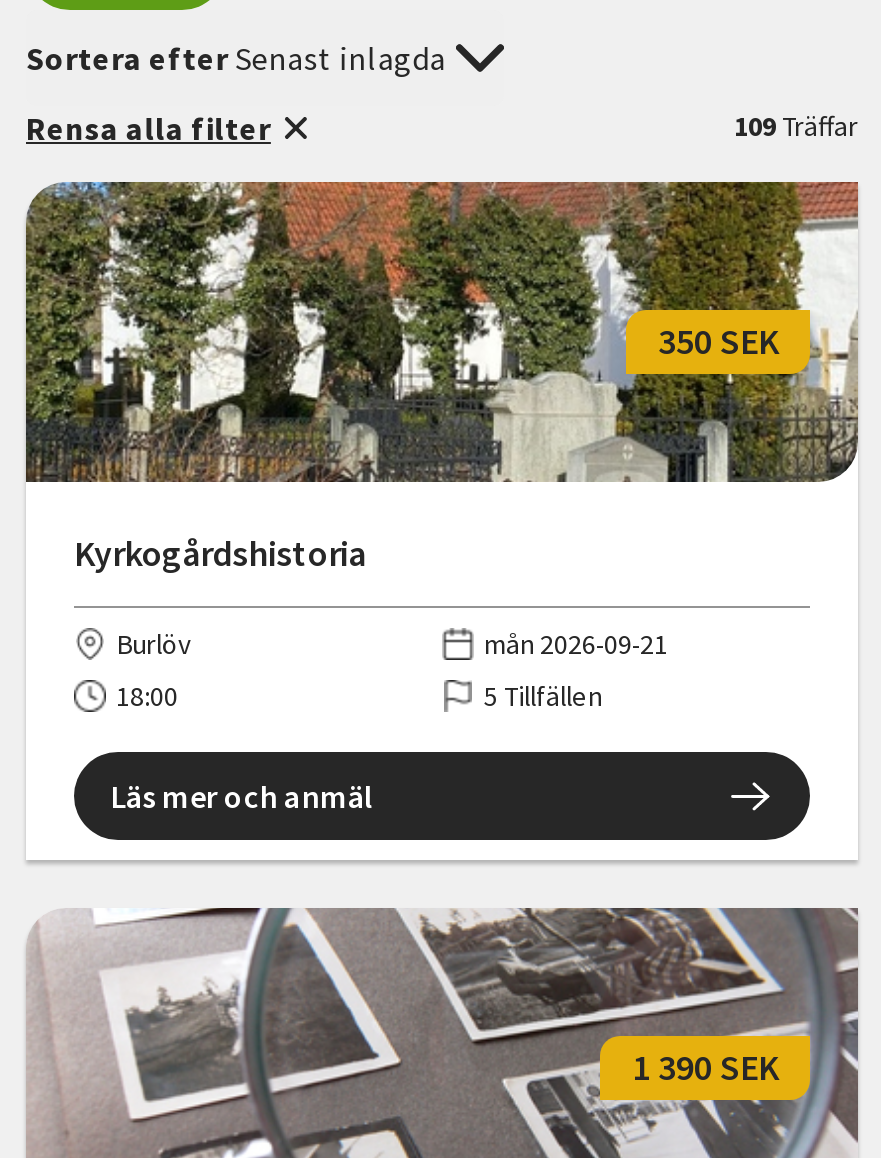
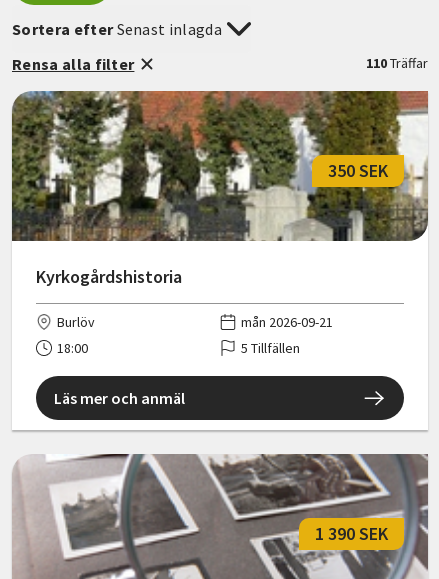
[734,108,858,144] 109 Träffar -> [366,54,428,72] 110 Träffar

